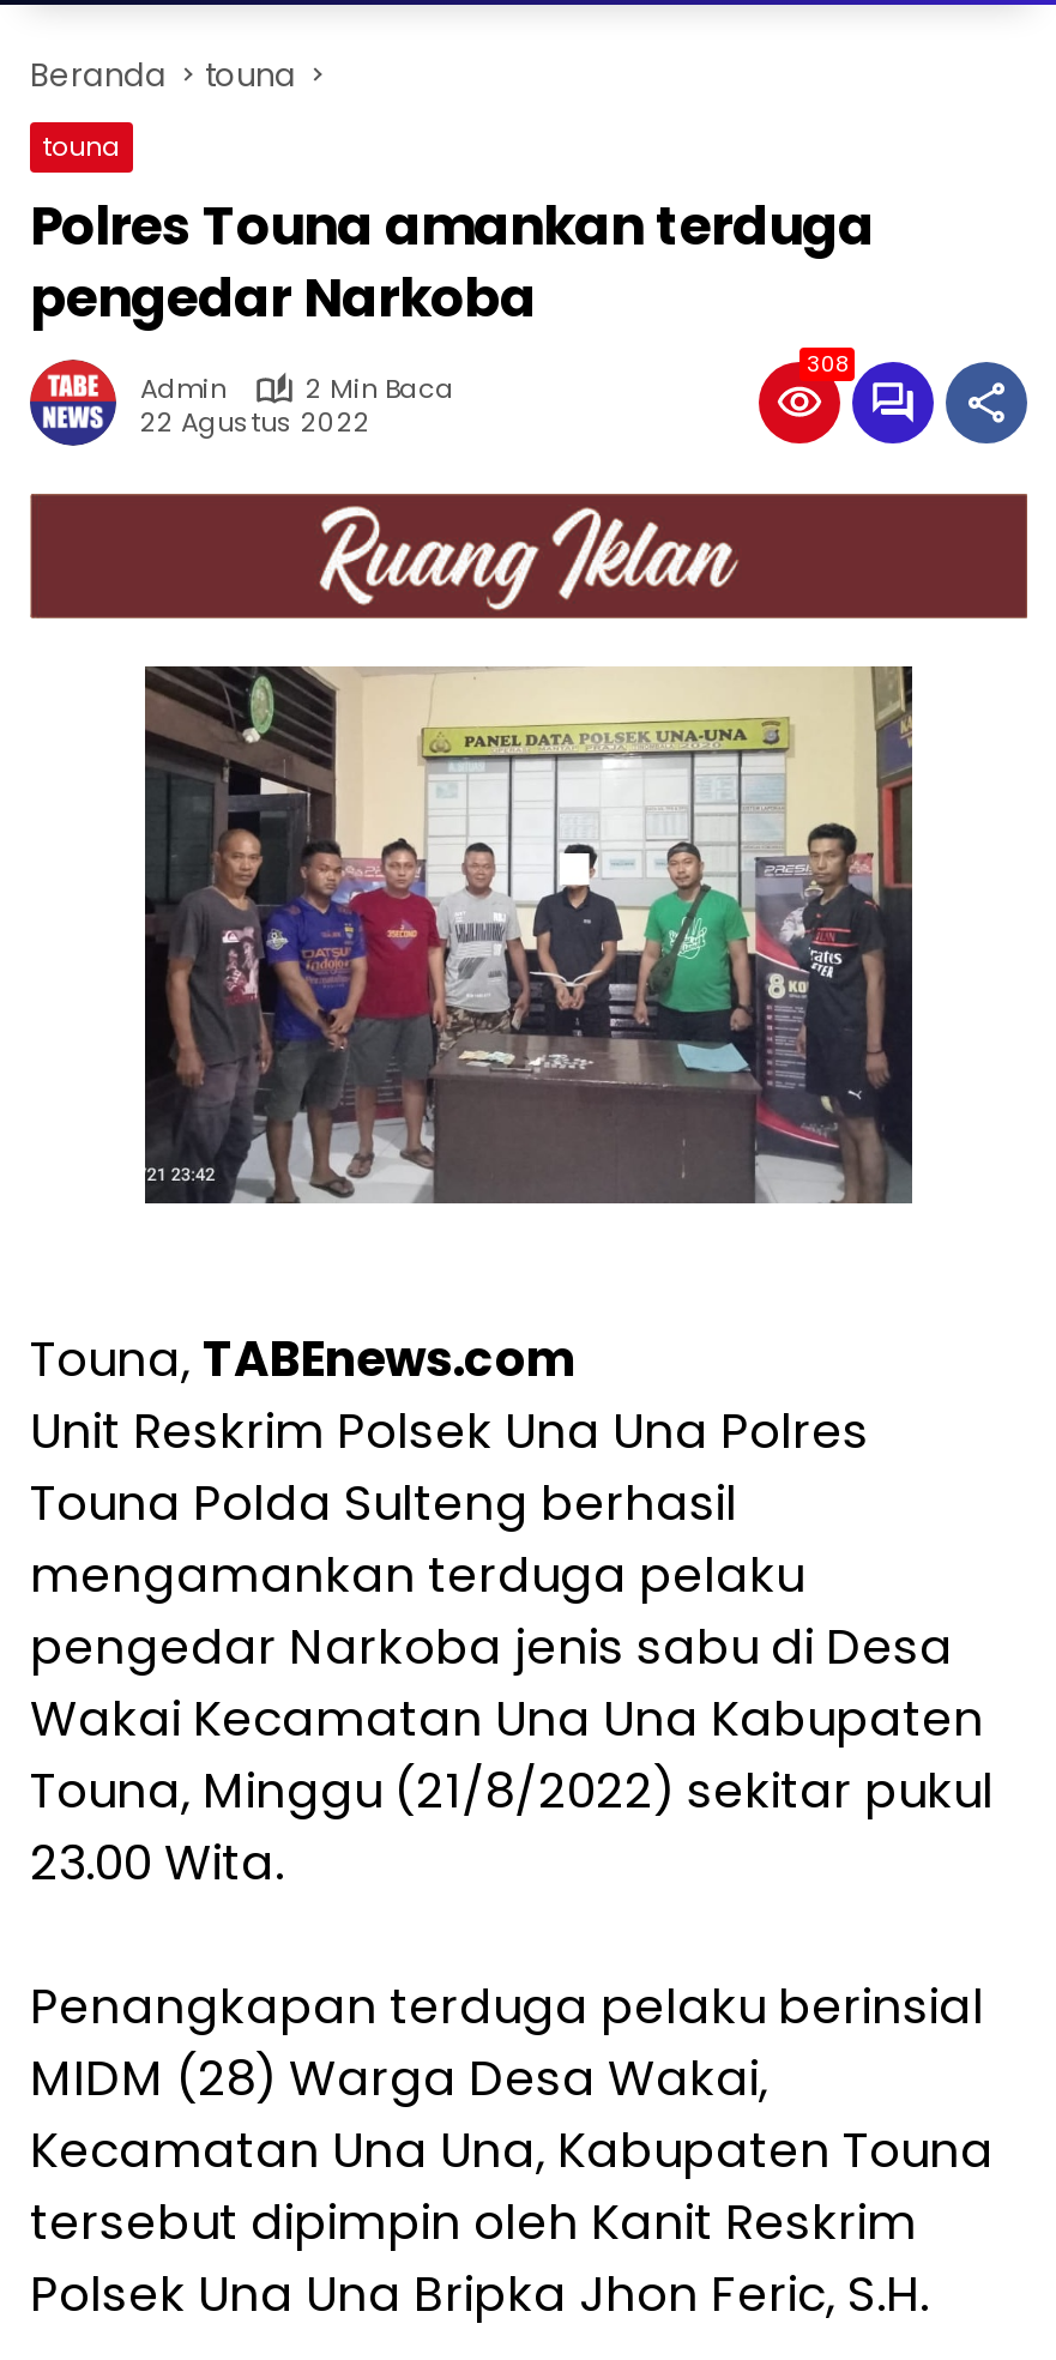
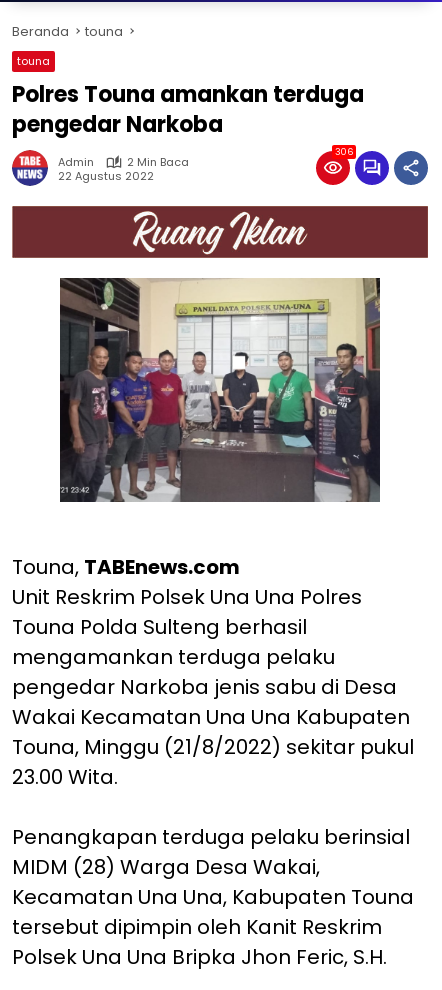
[807,350,847,379] 308 -> [335,146,353,158] 306

